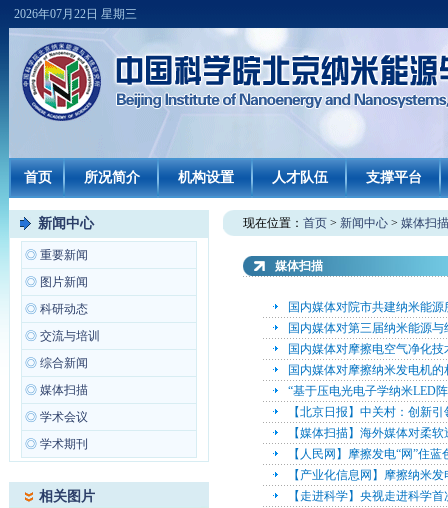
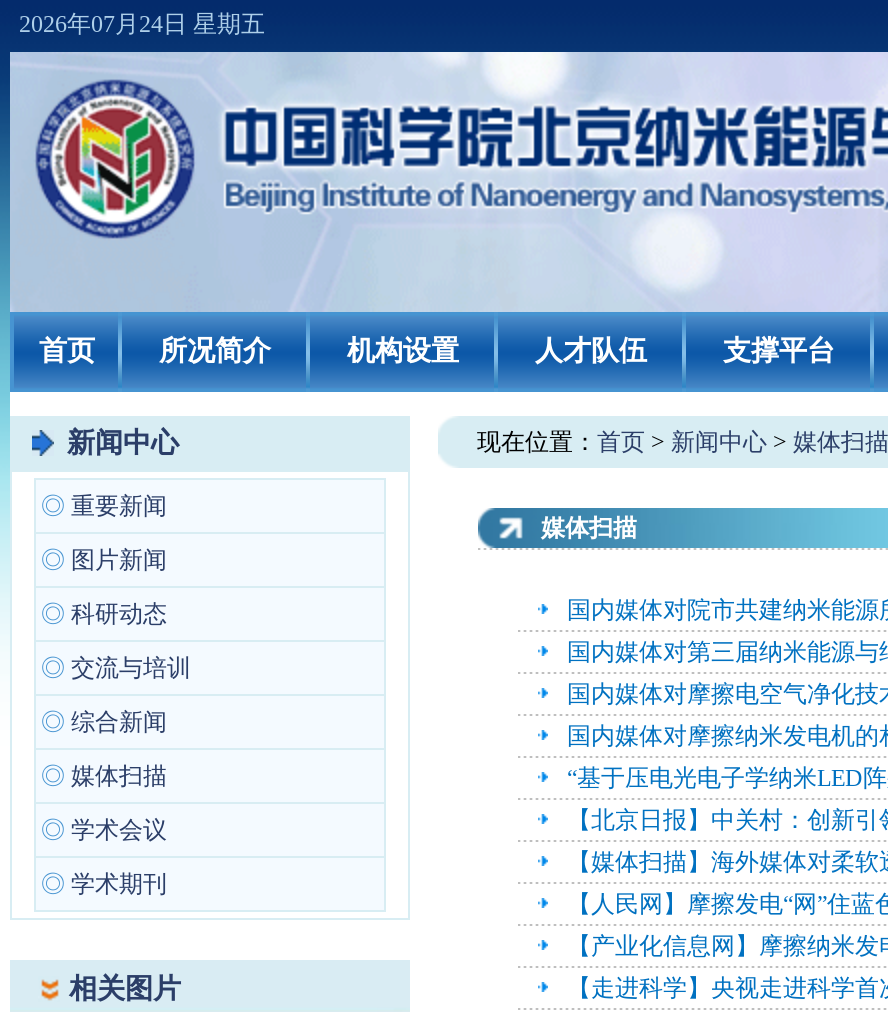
[13,7,136,21] 2026年07月22日 星期三 -> [19,10,265,38] 2026年07月24日 星期五

